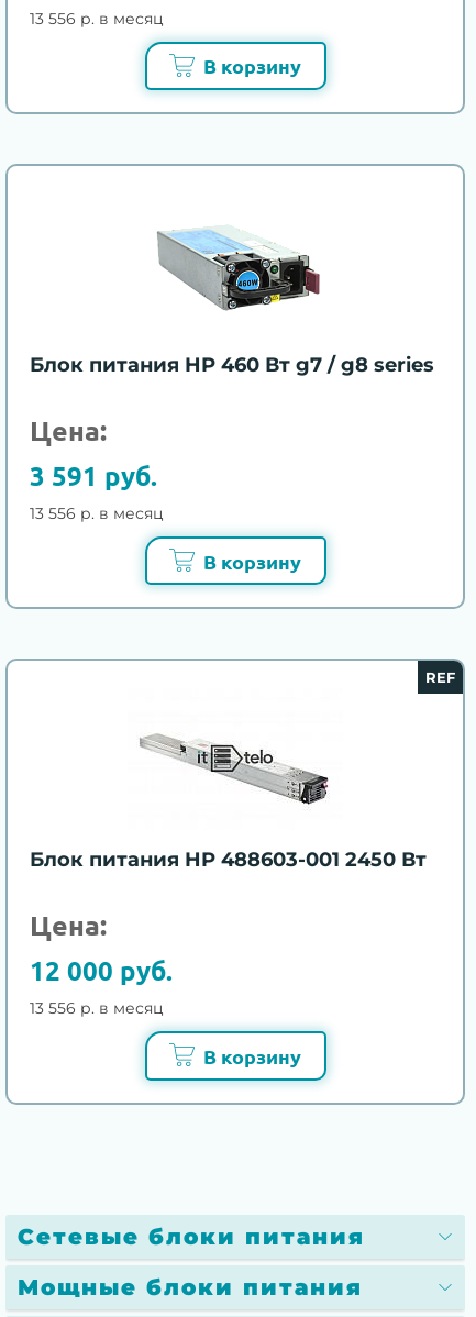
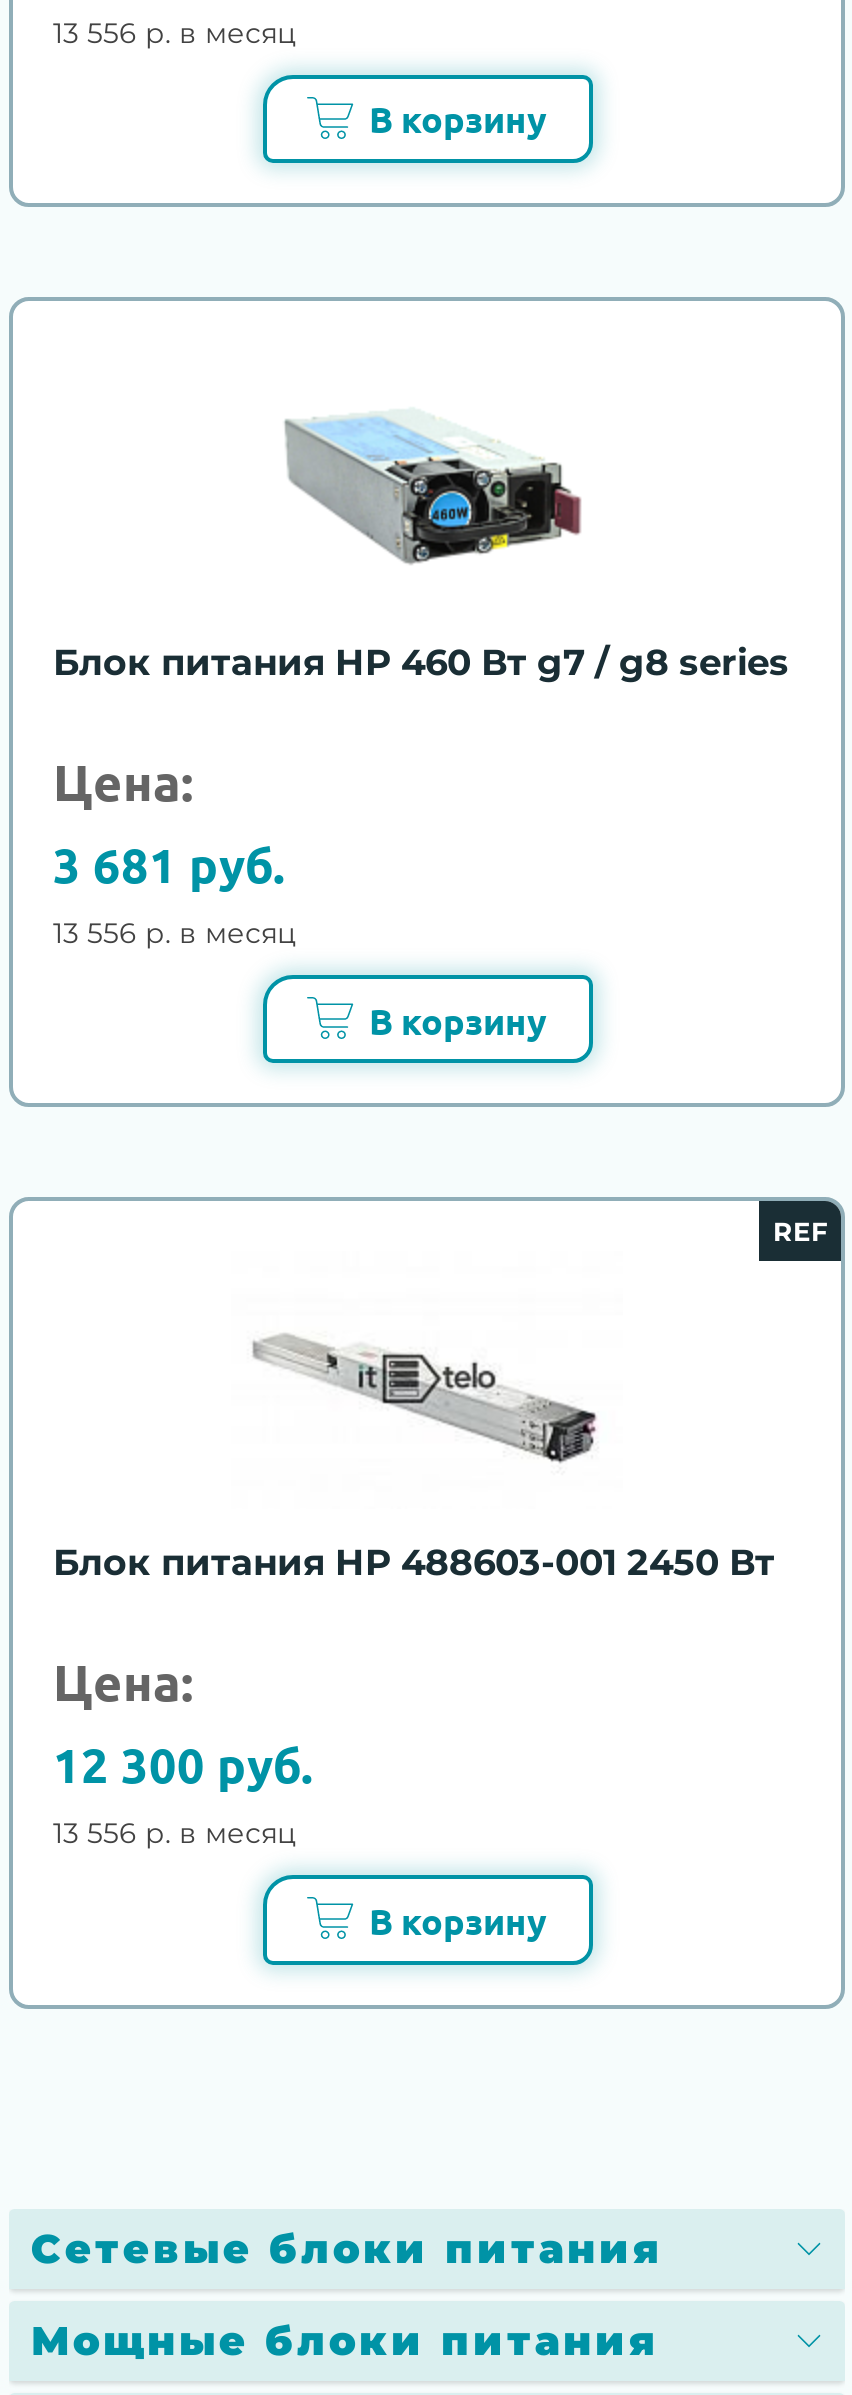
[30,458,157,492] 3 591 руб. -> [53,833,285,895] 3 681 руб.
[30,953,173,987] 12 000 руб. -> [53,1733,313,1795] 12 300 руб.

